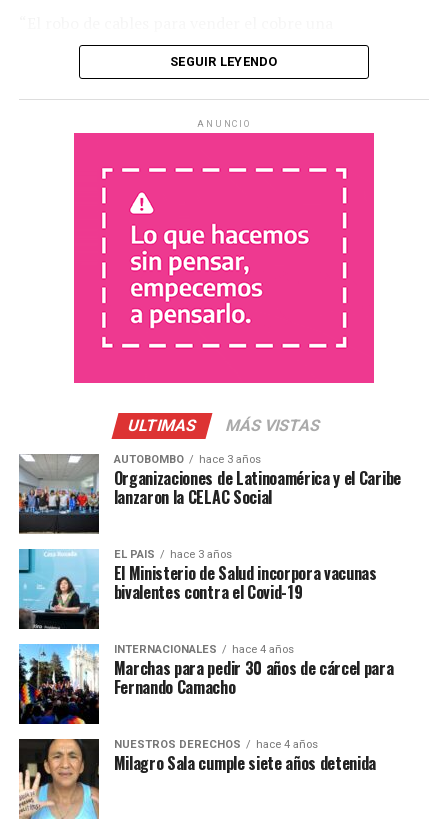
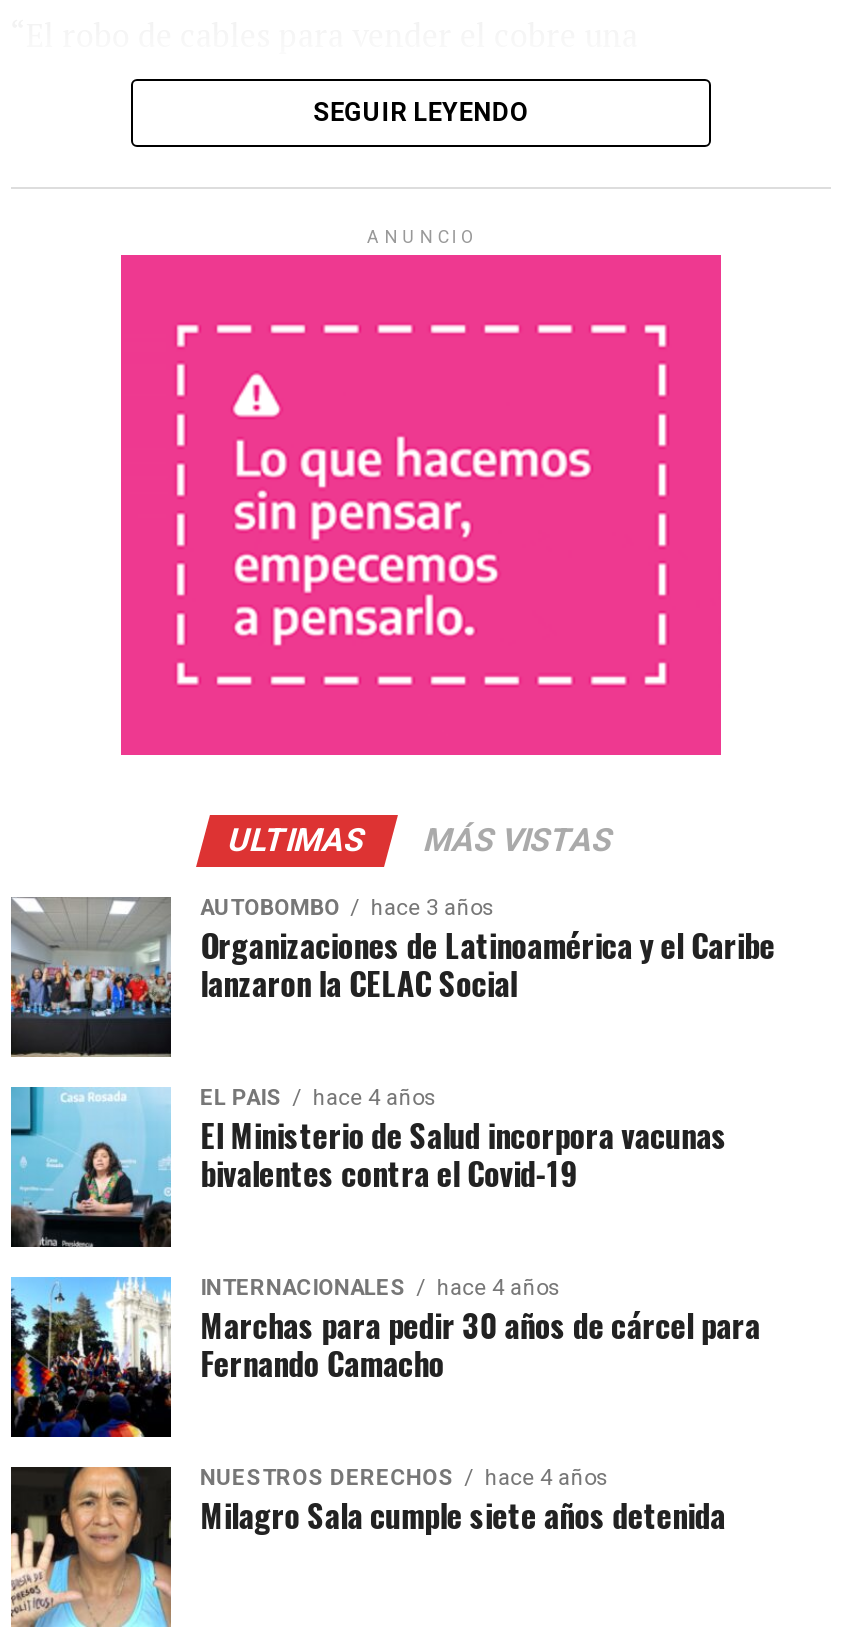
[114,548,232,561] EL PAIS hace 3 años -> [200,1086,436,1112] EL PAIS hace 4 años

